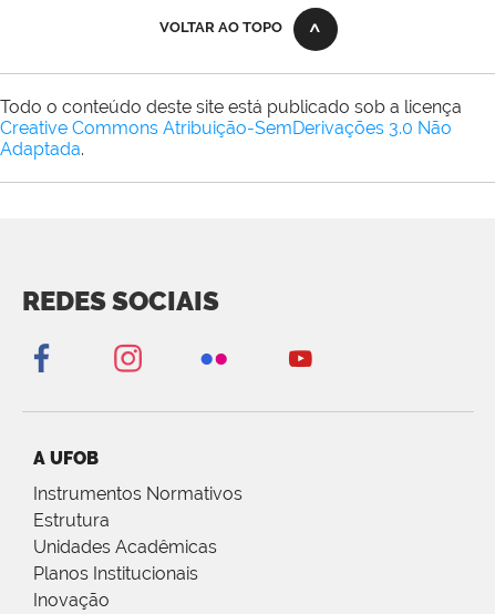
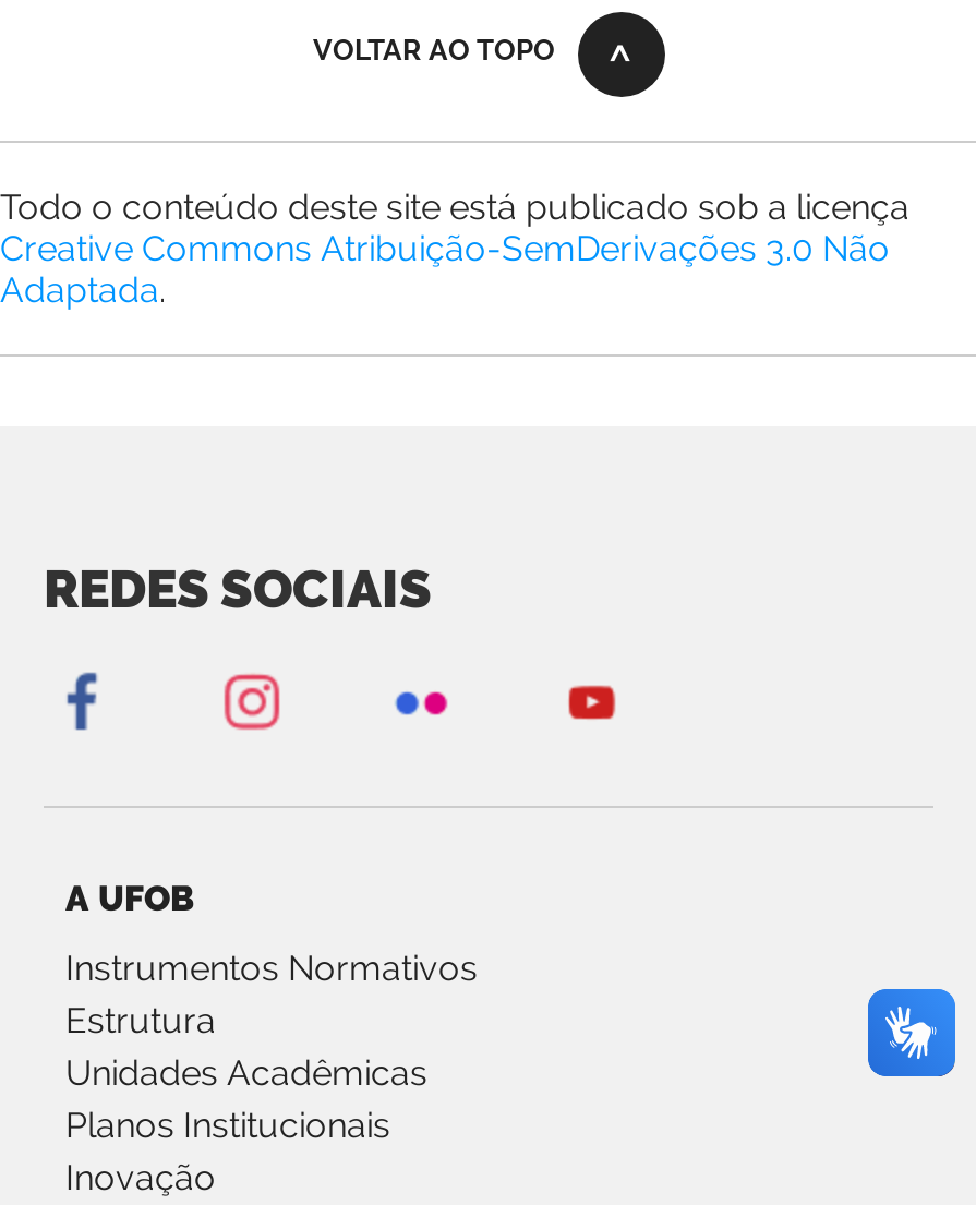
none -> [866,987,957,1079] [image]

